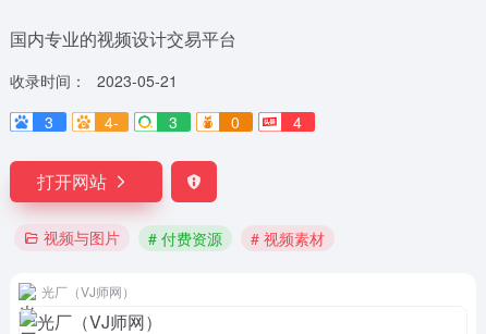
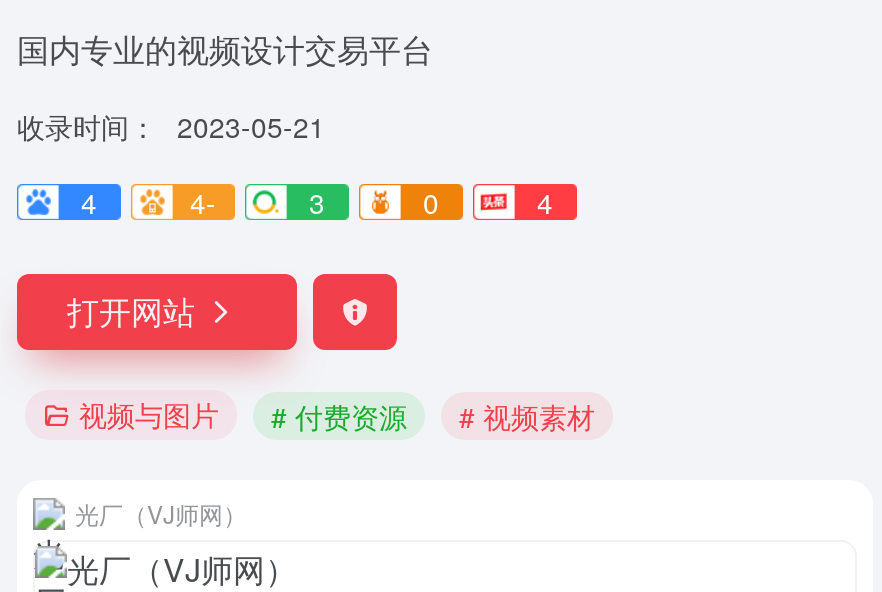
[45,111,53,133] 3 -> [81,182,97,222] 4

